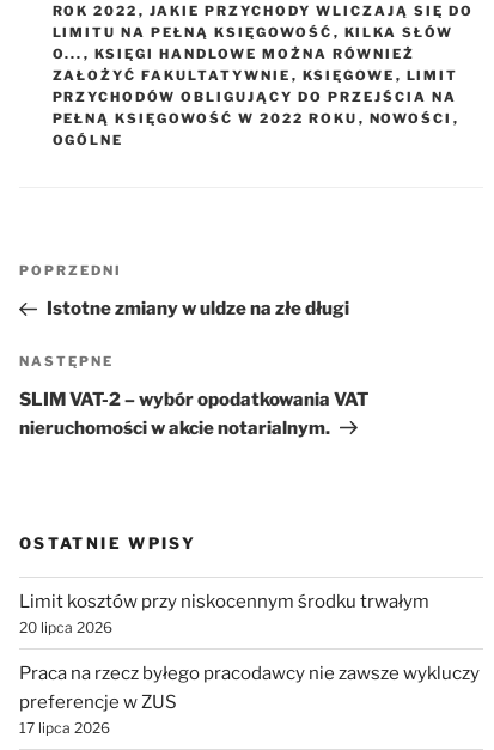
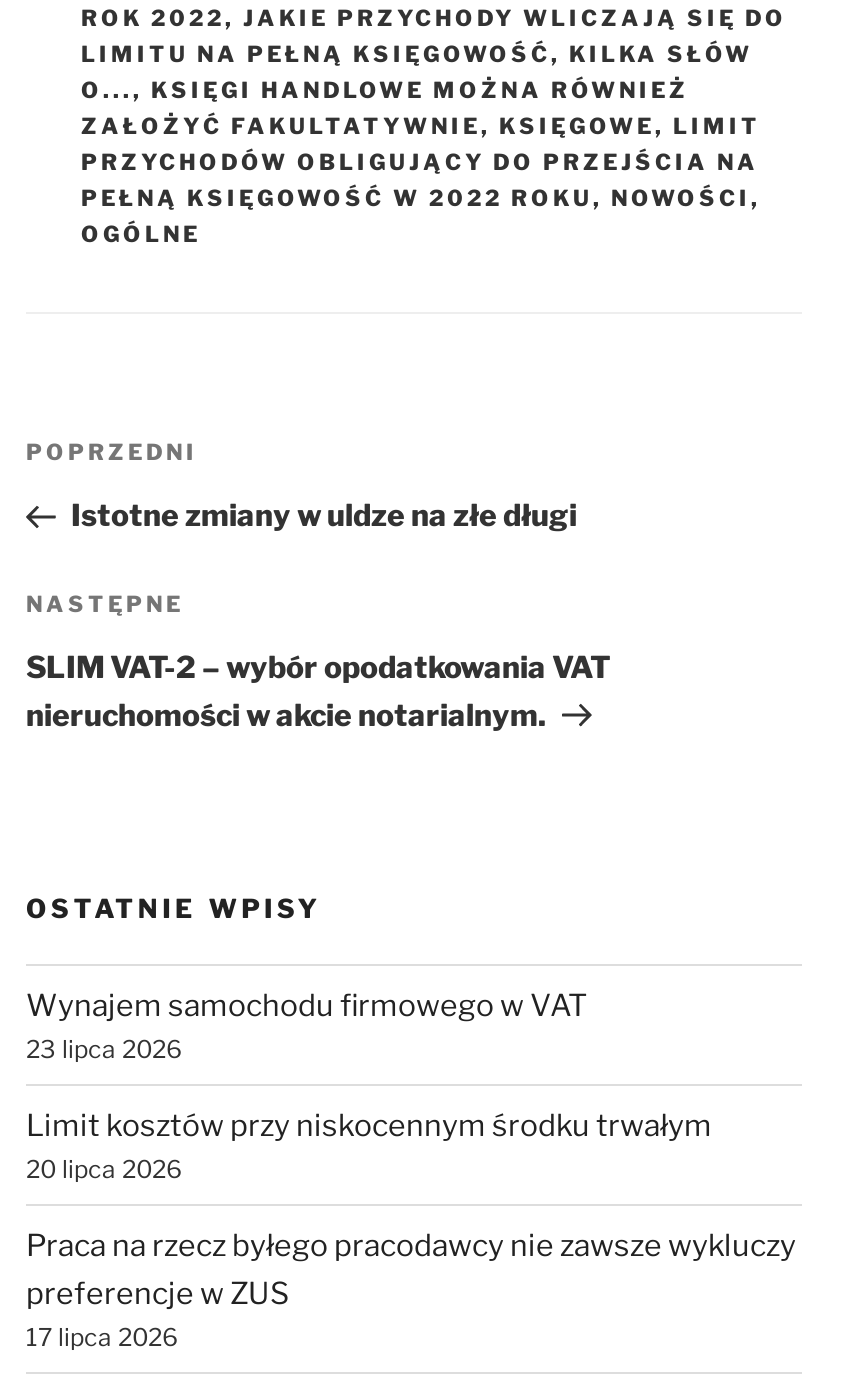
none -> [26,988,588,1064] Wynajem samochodu firmowego w VAT | 23 lipca 2026

